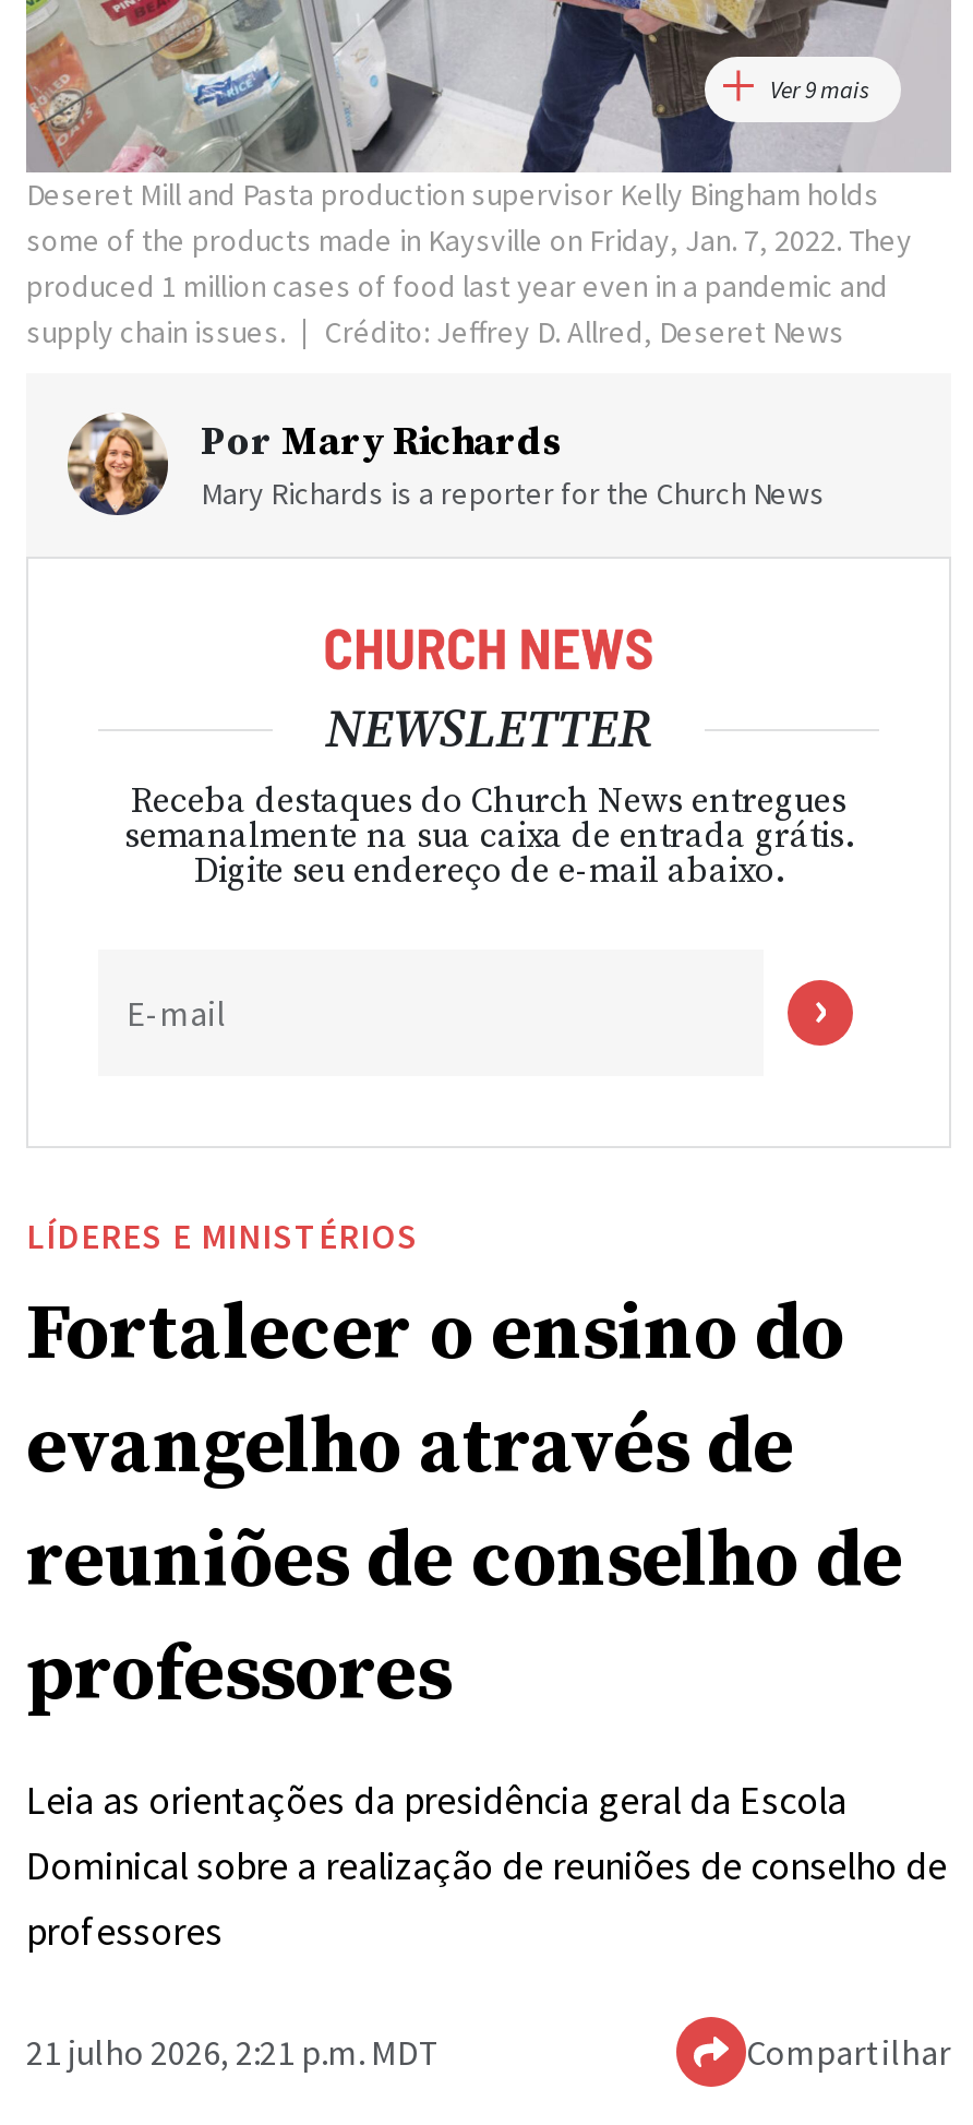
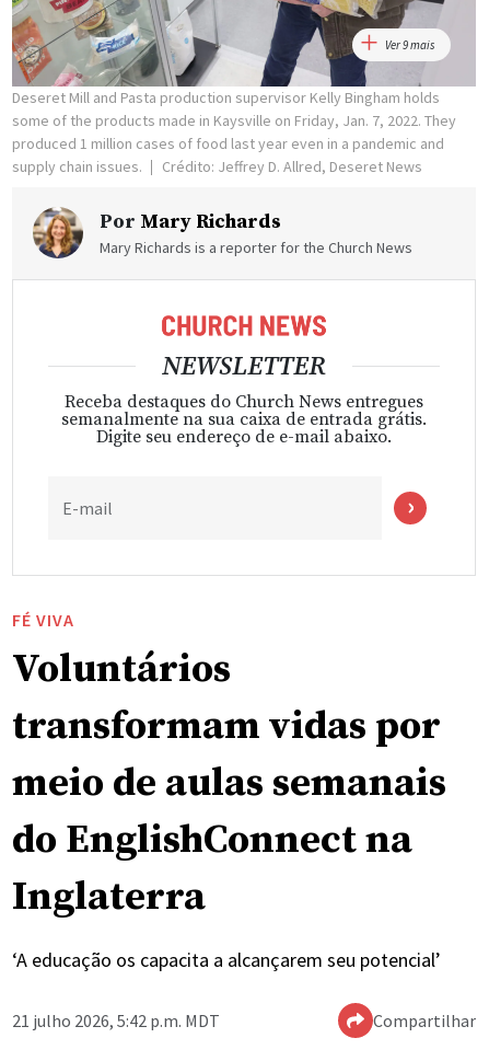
[26,1214,903,1725] LÍDERES E MINISTÉRIOS | Fortalecer o ensino do | evangelho através de | reuniões de conselho de | professores -> [12,609,446,922] FÉ VIVA | Voluntários | transformam vidas por | meio de aulas semanais | do EnglishConnect na | Inglaterra
[26,1775,947,1956] Leia as orientações da presidência geral da Escola | Dominical sobre a realização de reuniões de conselho de | professores -> [12,947,441,972] ‘A educação os capacita a alcançarem seu potencial’
[26,2030,441,2074] 21 julho 2026, 2:21 p.m. MDT -> [12,1010,220,1032] 21 julho 2026, 5:42 p.m. MDT

